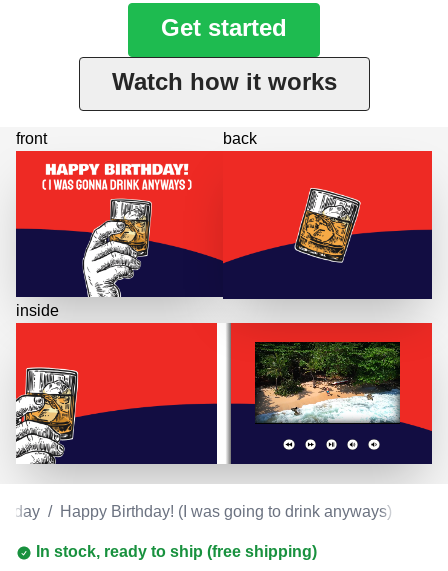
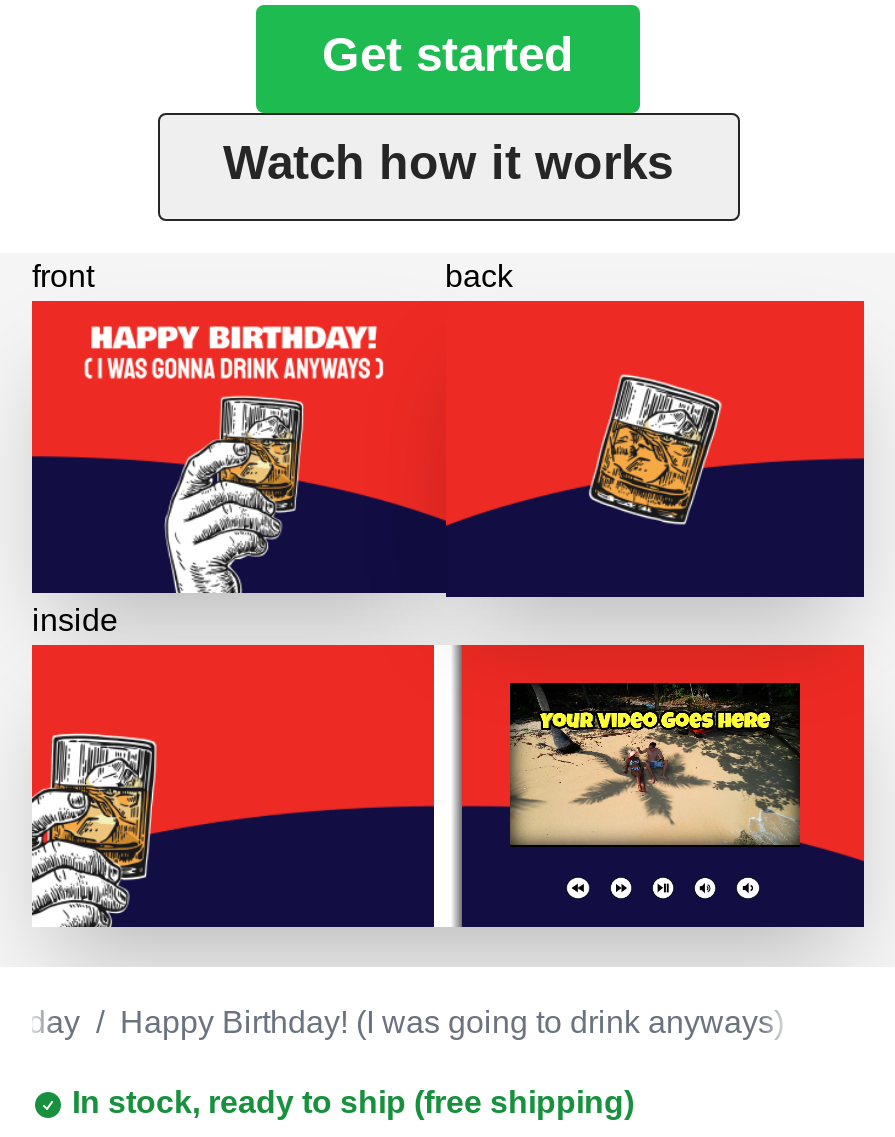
[254,342,401,423] [image] -> [510,683,802,845] [image]

